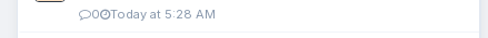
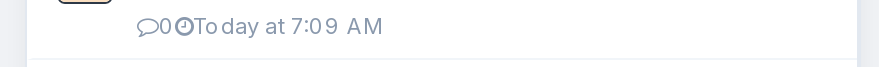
[91,7,216,22] 0 Today at 5:28 AM -> [159,12,383,40] 0 Today at 7:09 AM

